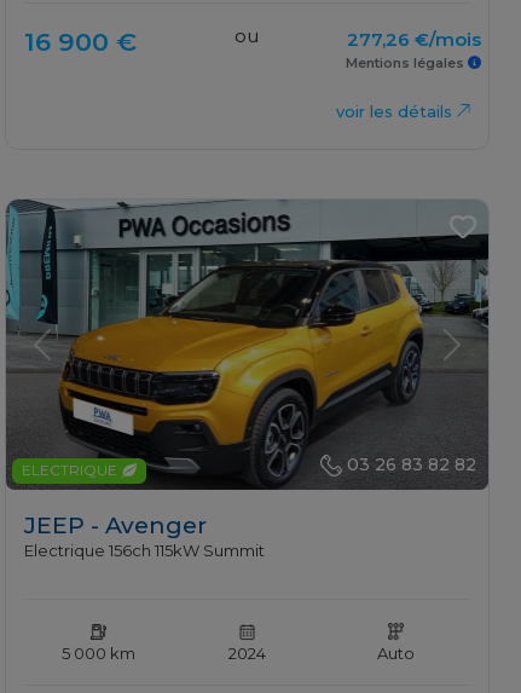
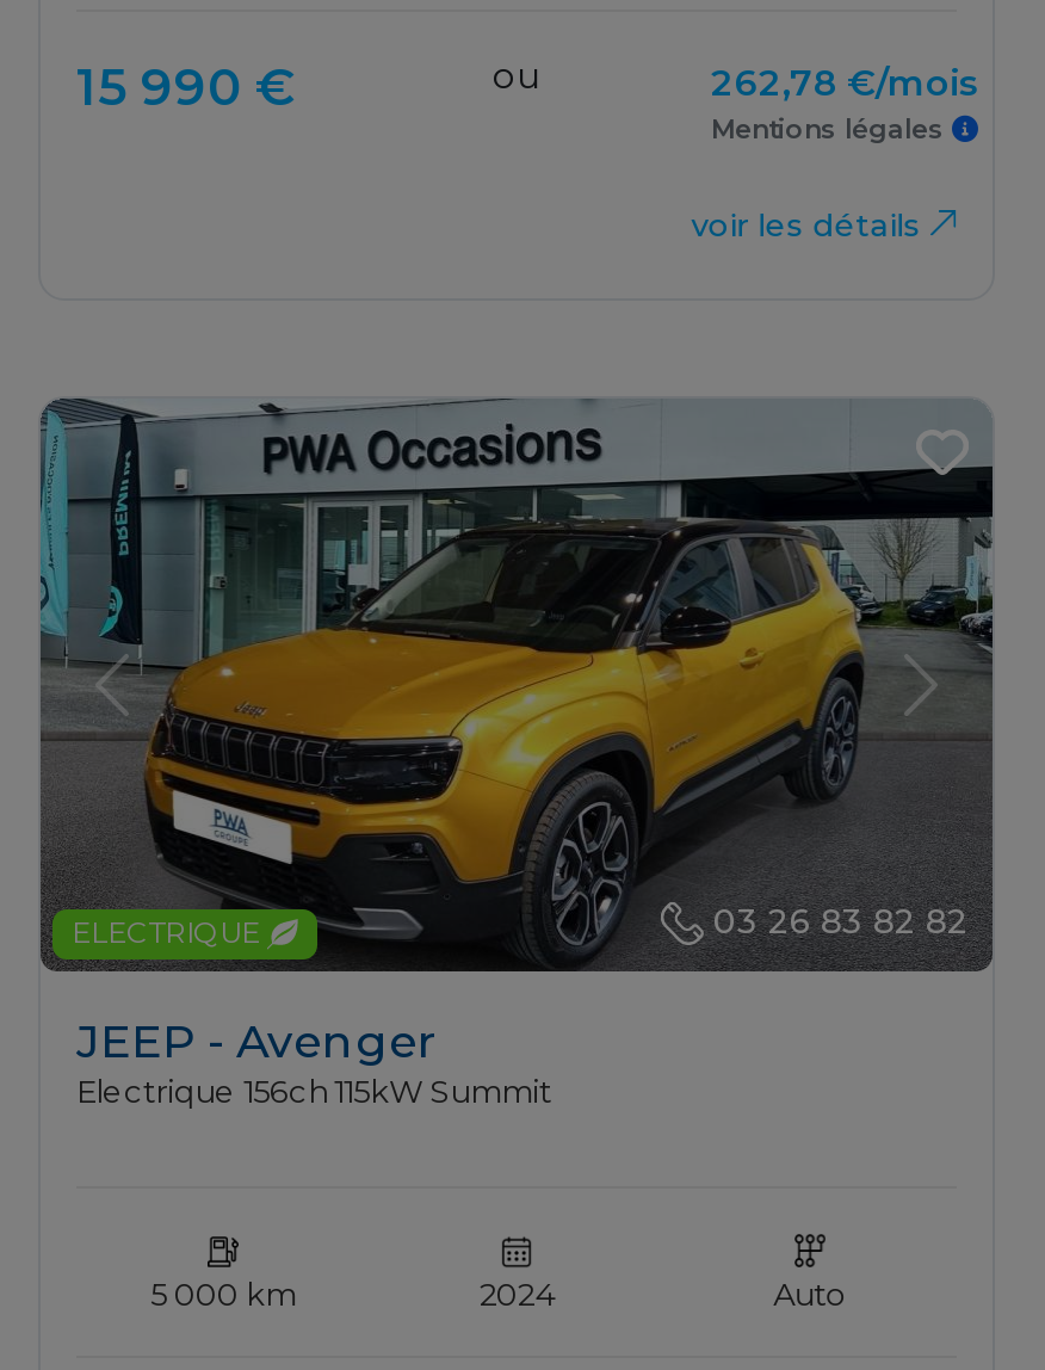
[24,27,137,57] 16 900 € -> [76,58,296,118] 15 990 €
[347,28,481,51] 277,26 €/mois -> [711,60,978,106] 262,78 €/mois

